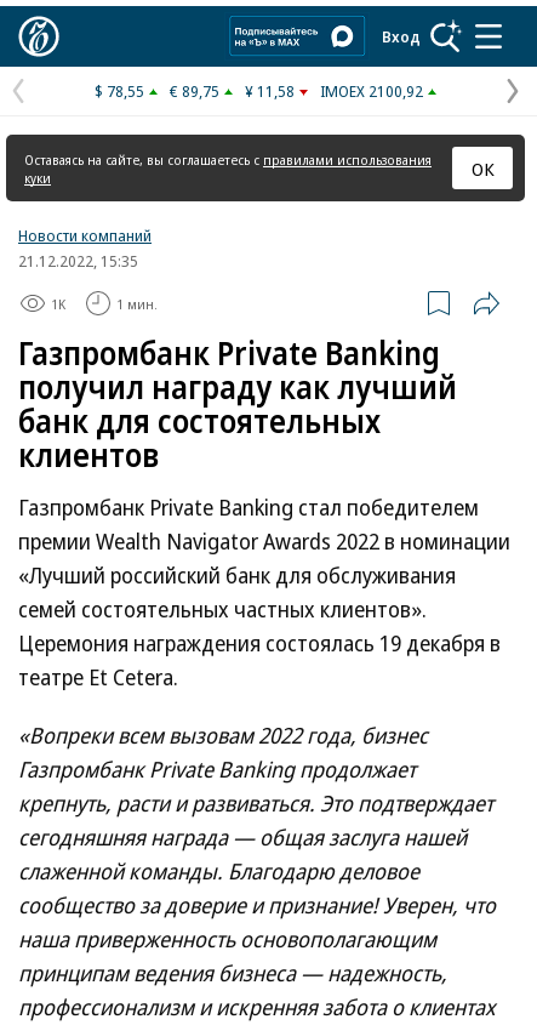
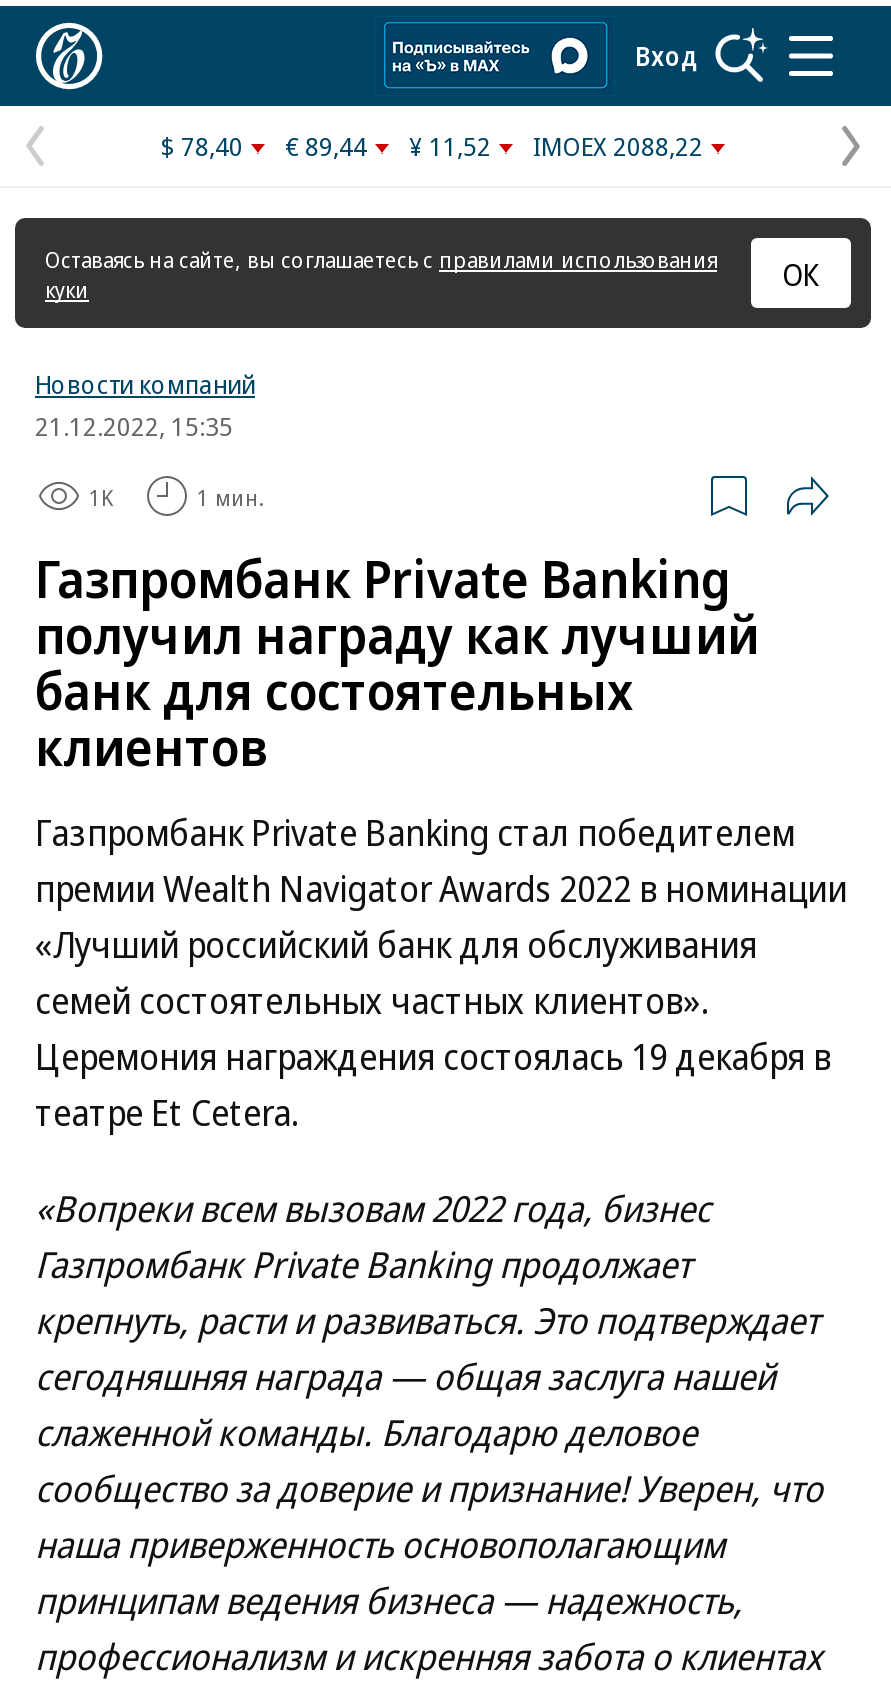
[95,80,144,102] $ 78,55 -> [161,128,243,164] $ 78,40
[170,80,219,102] € 89,75 -> [285,128,367,164] € 89,44
[245,80,295,102] ¥ 11,58 -> [409,128,491,164] ¥ 11,52
[320,80,423,102] IMOEX 2100,92 -> [533,128,703,164] IMOEX 2088,22

